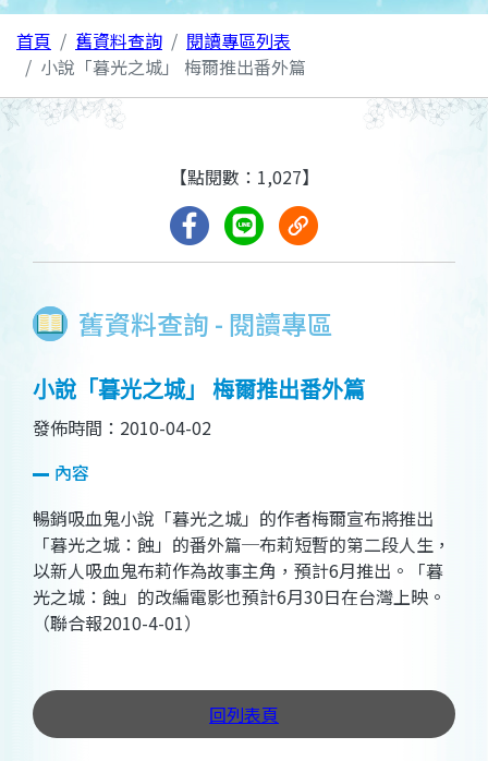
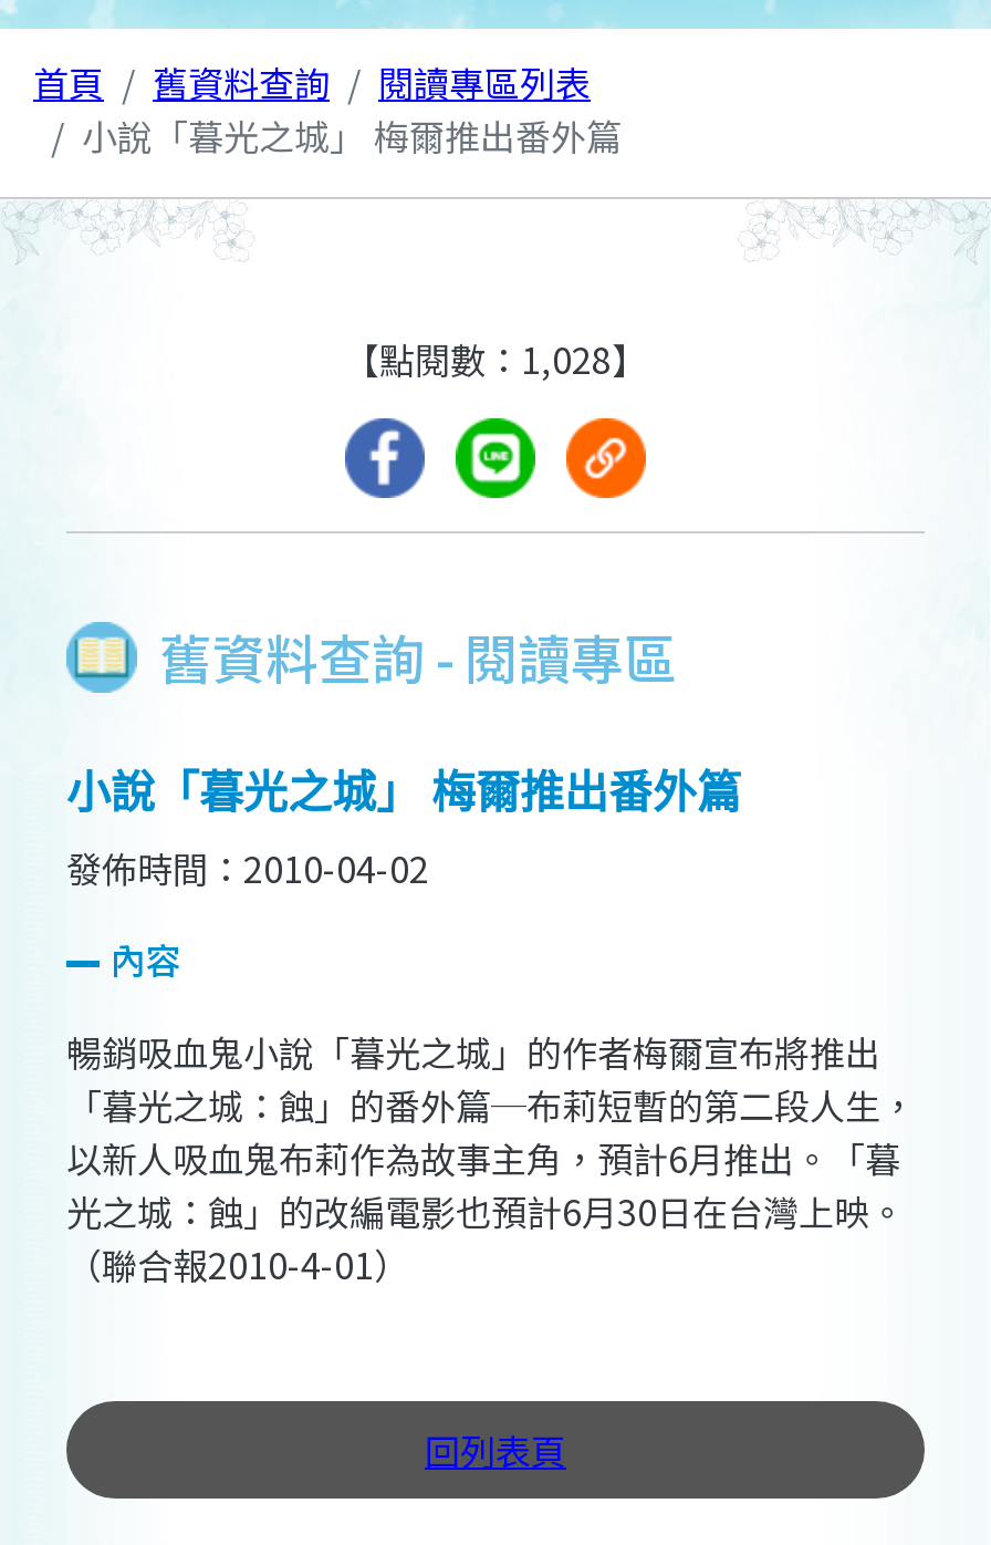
[169,164,319,190] 【點閱數：1,027】 -> [344,333,647,386] 【點閱數：1,028】

